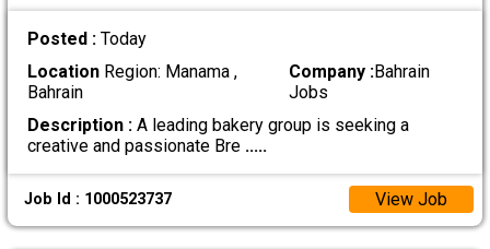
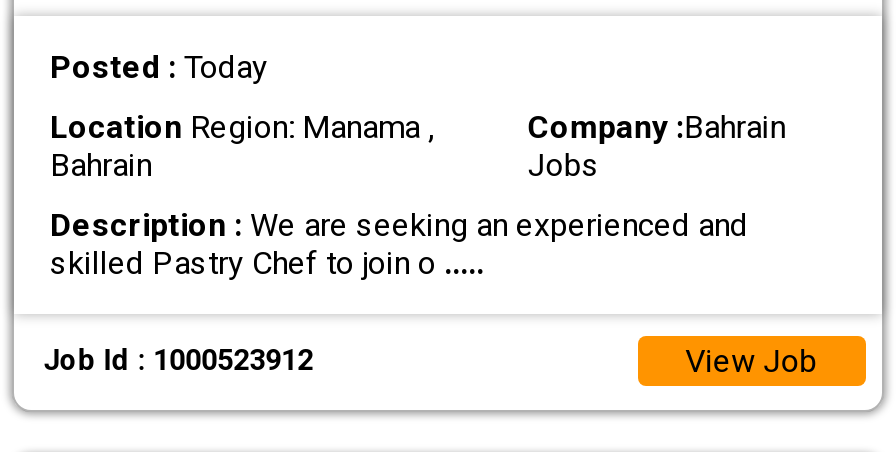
[27,115,409,156] Description : A leading bakery group is seeking a | creative and passionate Bre..... -> [50,206,748,282] Description : We are seeking an experienced and | skilled Pastry Chef to join o.....
[24,190,171,209] Job Id : 1000523737 -> [44,345,314,379] Job Id : 1000523912

